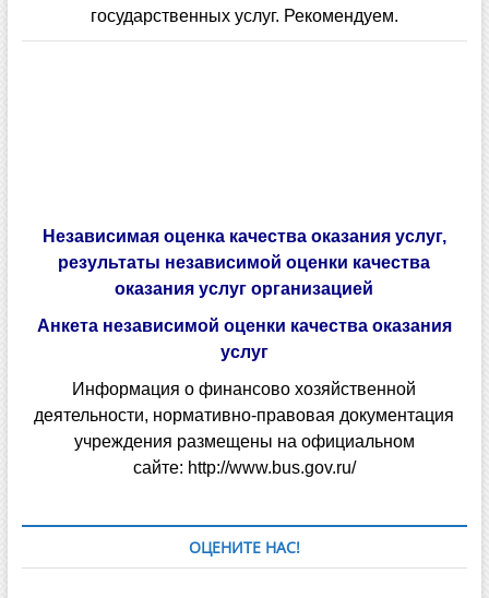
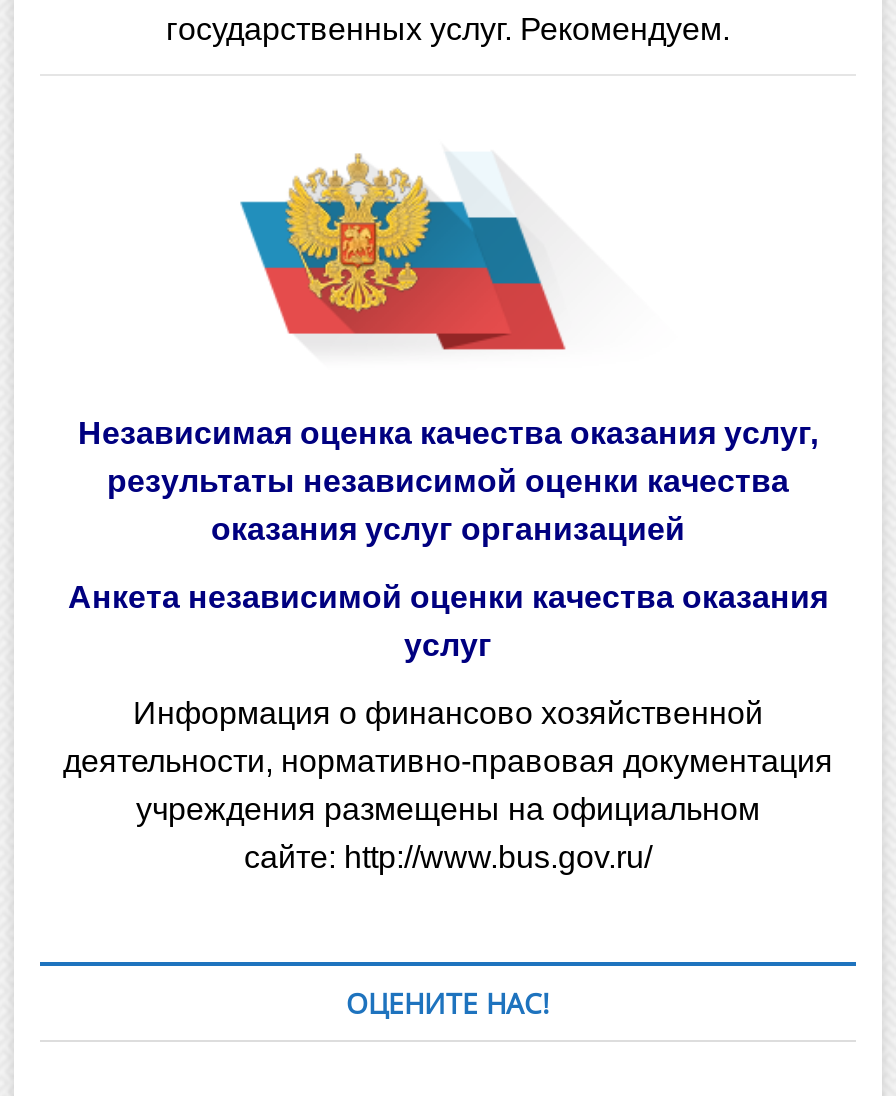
none -> [238,152,566,352] [image]

